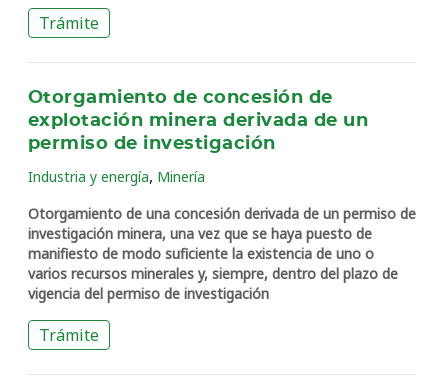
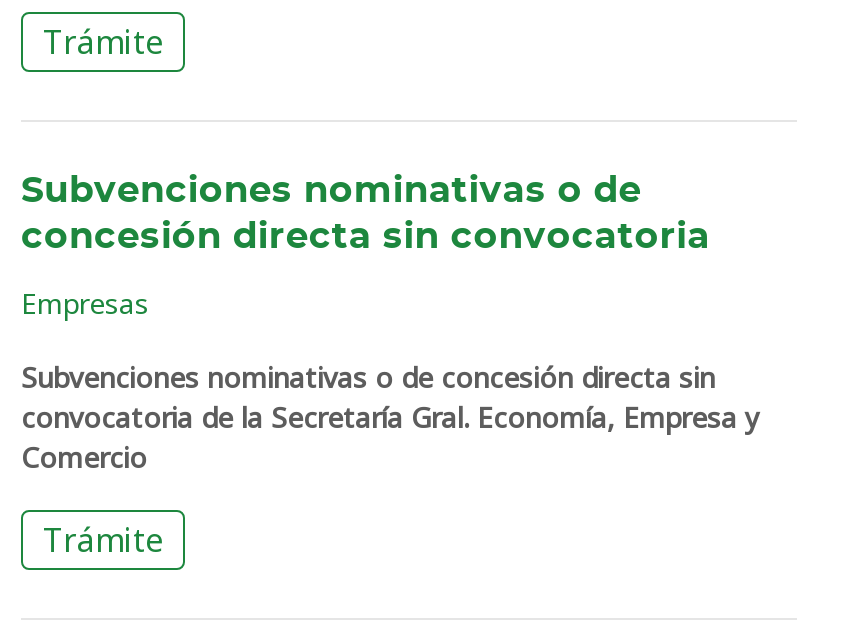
[28,89,368,153] Otorgamiento de concesión de | explotación minera derivada de un | permiso de investigación -> [21,174,710,256] Subvenciones nominativas o de | concesión directa sin convocatoria
[28,165,205,187] Industria y energía, Minería -> [21,284,149,322] Empresas
[28,204,416,303] Otorgamiento de una concesión derivada de un permiso de | investigación minera, una vez que se haya puesto de | manifiesto de modo suficiente la existencia de uno o | varios recursos minerales y, siempre, dentro del plazo de | vigencia del permiso de investigación -> [21,358,759,476] Subvenciones nominativas o de concesión directa sin | convocatoria de la Secretaría Gral. Economía, Empresa y | Comercio

